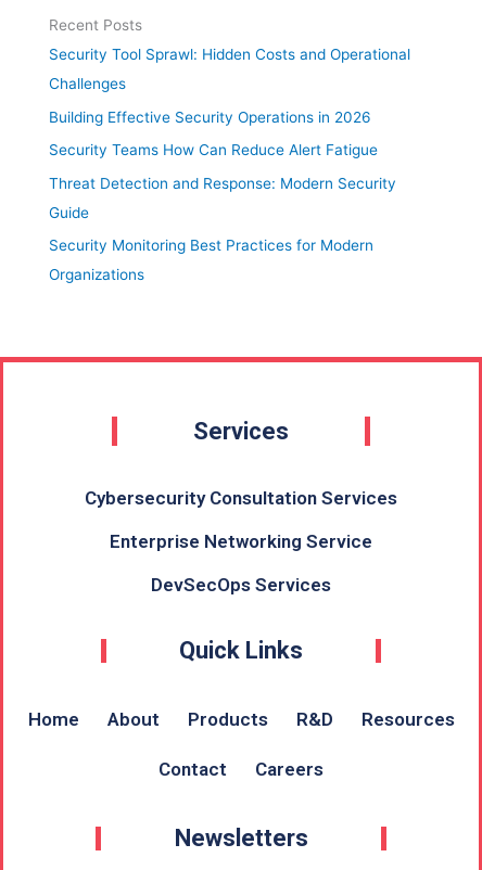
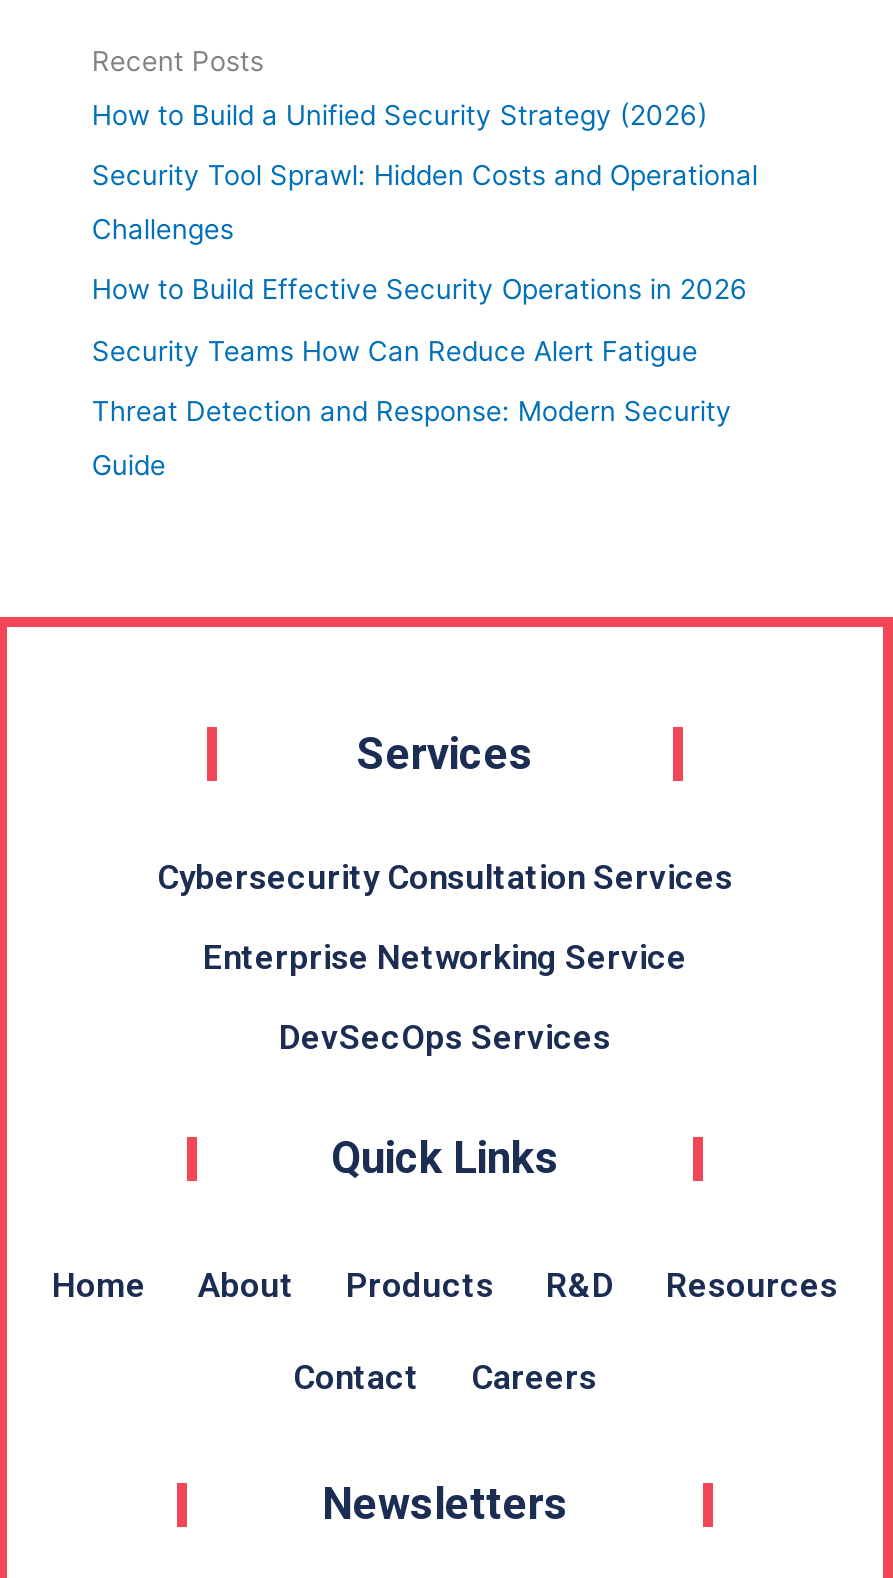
none -> [92,98,708,130] How to Build a Unified Security Strategy (2026)
moved [49,46,411,93] -> [92,158,758,244]: Security Tool Sprawl: Hidden Costs and Operational | Challenges
[49,108,372,126] Building Effective Security Operations in 2026 -> [92,273,748,305] How to Build Effective Security Operations in 2026
moved [49,141,397,221] -> [92,334,732,481]: Security Teams How Can Reduce Alert Fatigue | Threat Detection and Response: Modern Security | Guide
[49,236,374,283] Security Monitoring Best Practices for Modern | Organizations -> none

